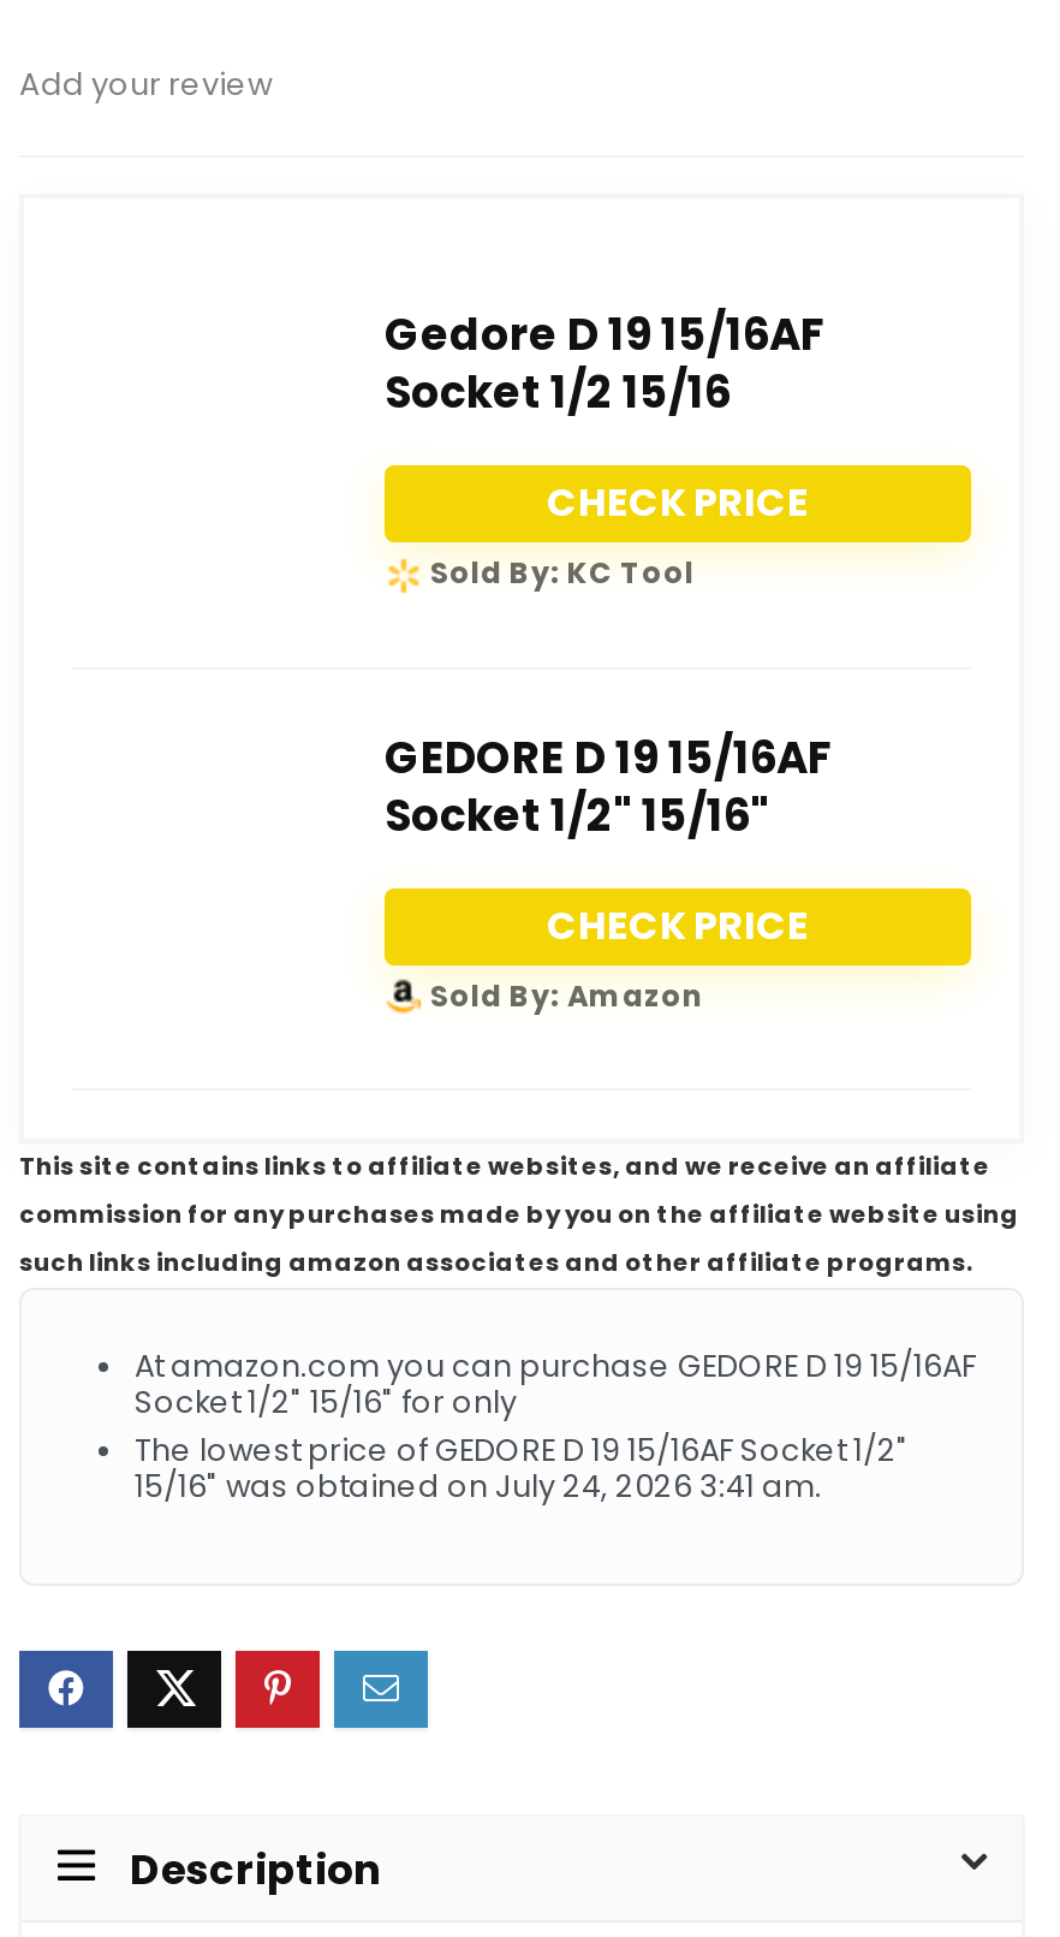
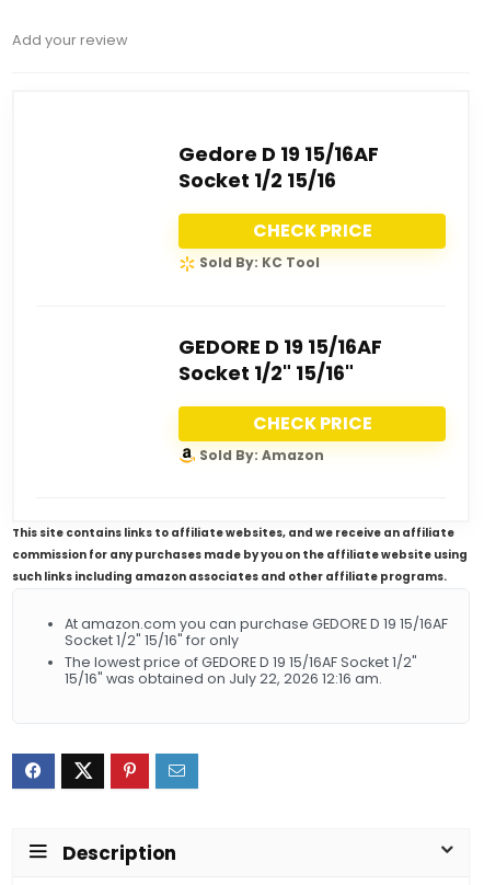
[135,1466,822,1507] 15/16" was obtained on July 24, 2026 3:41 am. -> [65,670,382,688] 15/16" was obtained on July 22, 2026 12:16 am.

